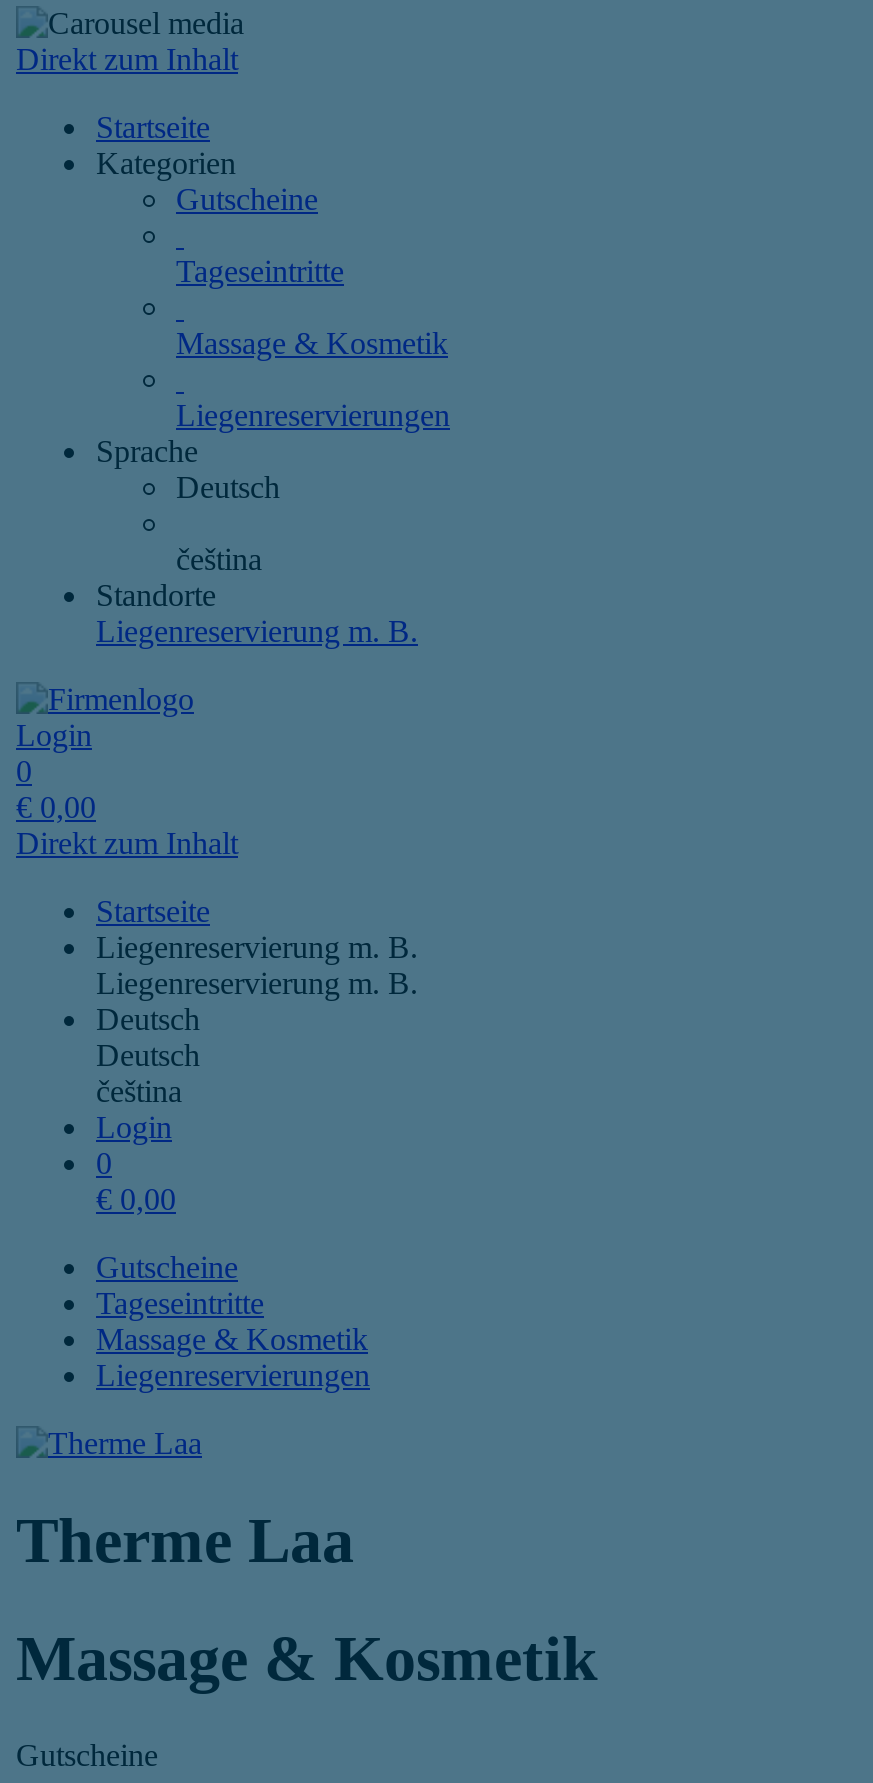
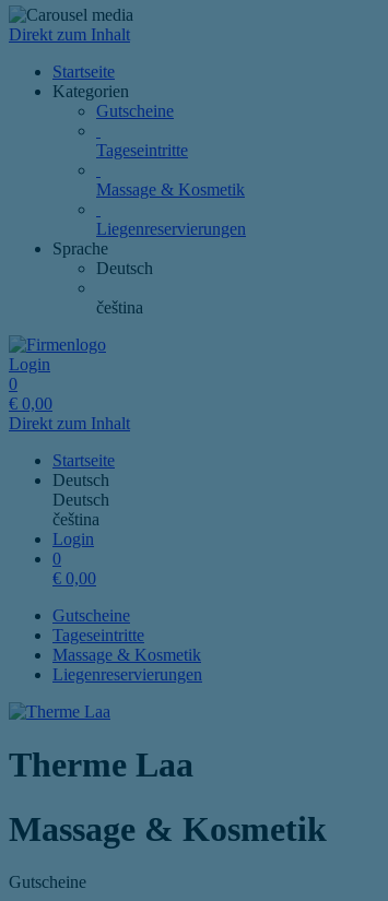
[96,578,418,648] Standorte | Liegenreservierung m. B. -> none
[96,930,418,1000] Liegenreservierung m. B. | Liegenreservierung m. B. -> none

